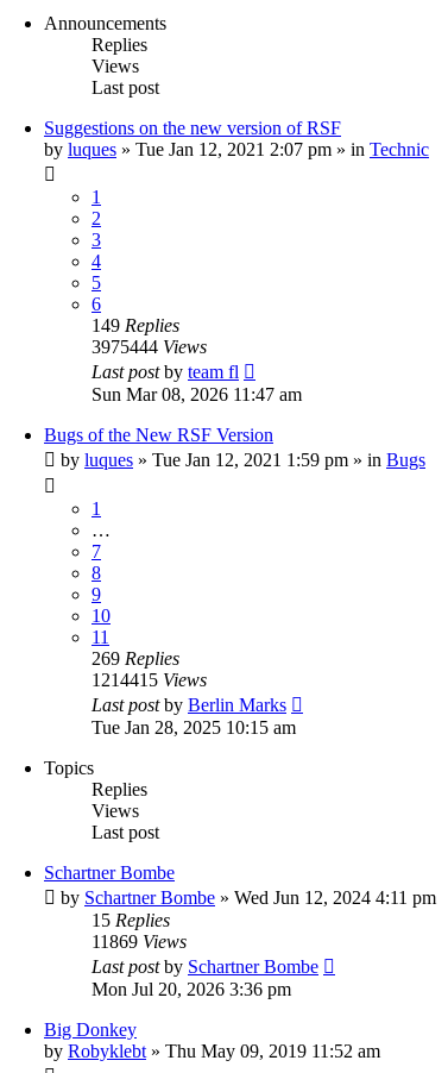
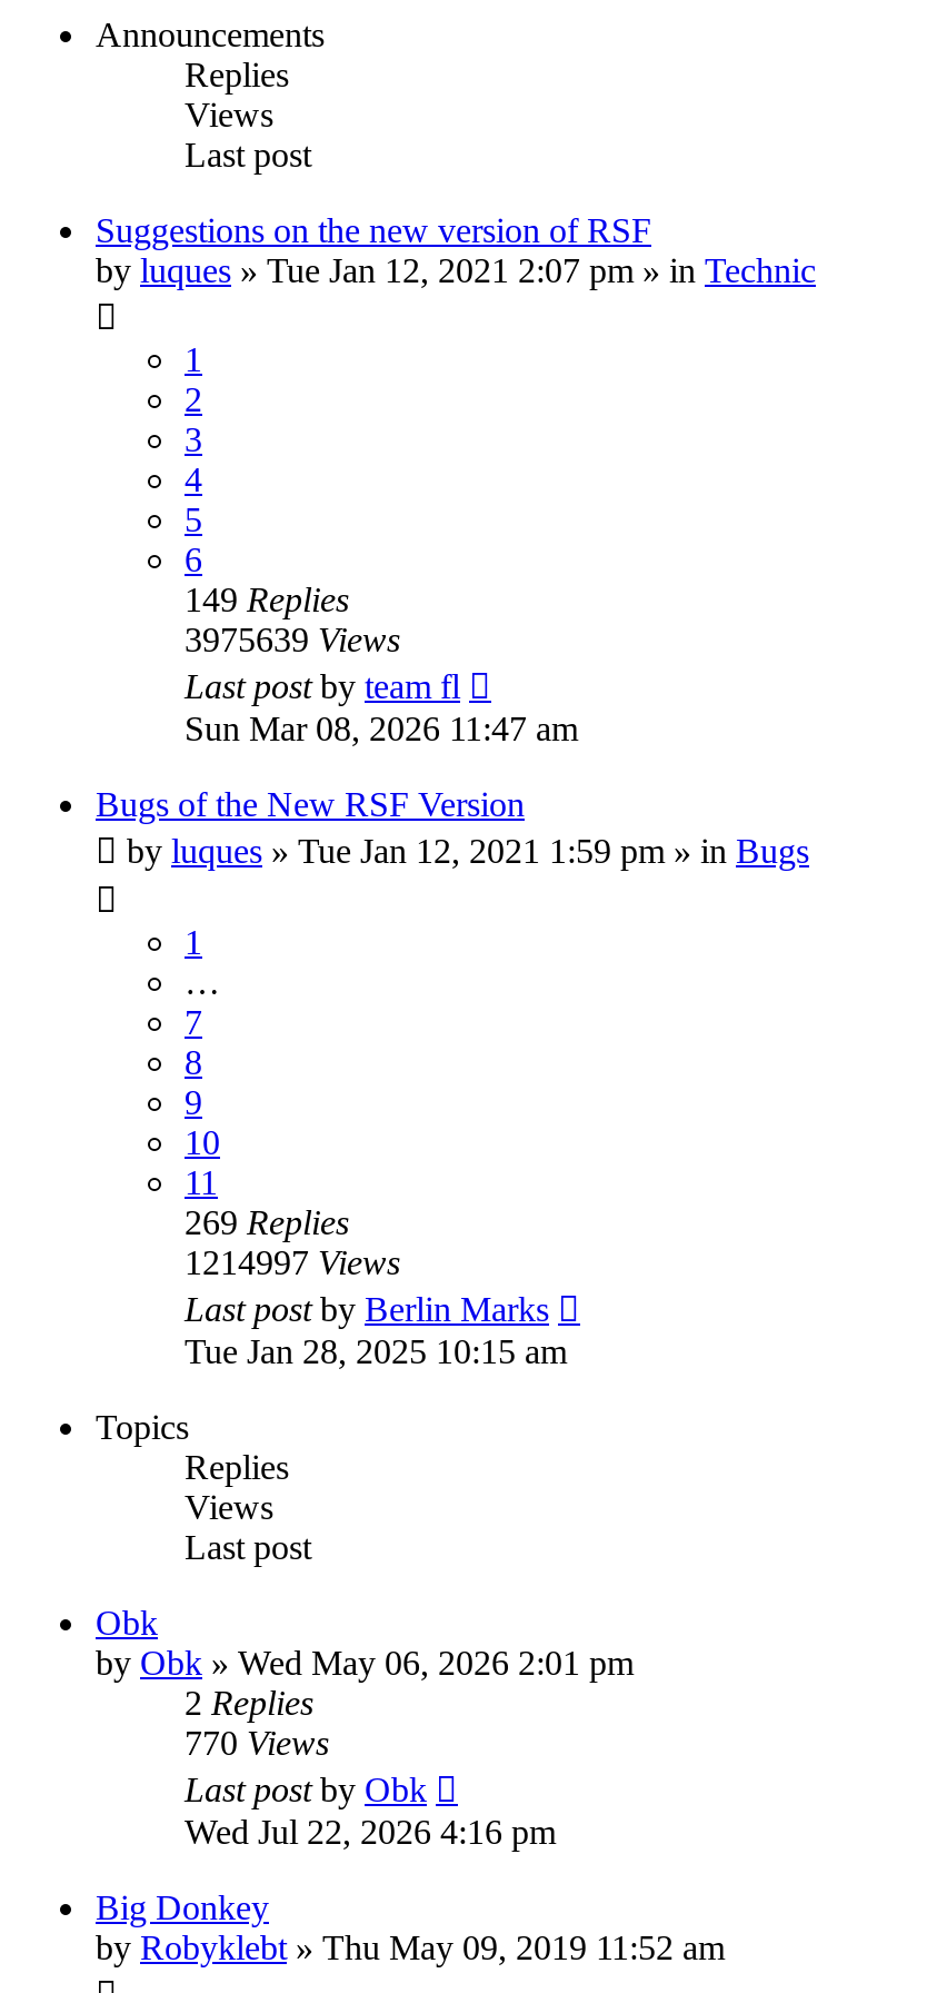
[92,337,207,357] 3975444 Views -> [185,620,400,658] 3975639 Views
[92,670,207,690] 1214415 Views -> [185,1243,400,1281] 1214997 Views
[44,862,436,999] Schartner Bombe | by Schartner Bombe» Wed Jun 12, 2024 4:11 pm | 15 Replies | 11869 Views | Last post by Schartner Bombe | Mon Jul 20, 2026 3:36 pm -> [96,1604,634,1850] Obk | by Obk» Wed May 06, 2026 2:01 pm | 2 Replies | 770 Views | Last post by Obk | Wed Jul 22, 2026 4:16 pm

